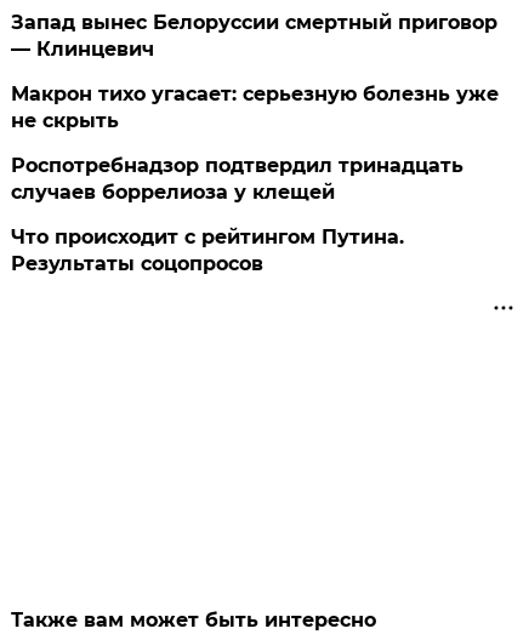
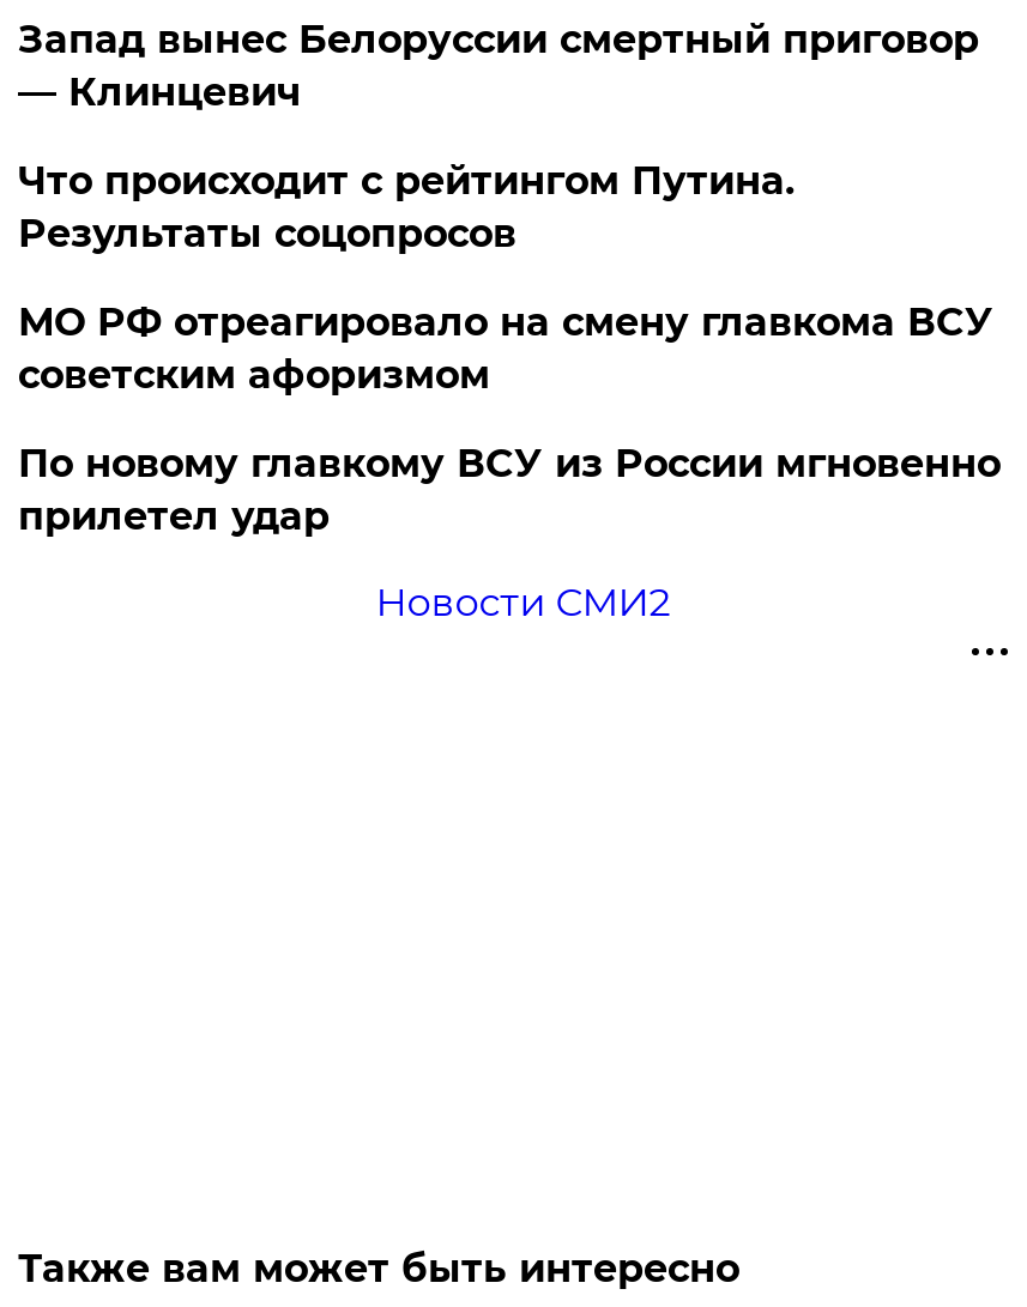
[11,82,499,204] Макрон тихо угасает: серьезную болезнь уже | не скрыть | Роспотребнадзор подтвердил тринадцать | случаев боррелиоза у клещей -> none
moved [11,225,405,275] -> [18,159,794,258]: Что происходит с рейтингом Путина. | Результаты соцопросов
none -> [18,301,1000,627] МО РФ отреагировало на смену главкома ВСУ | советским афоризмом | По новому главкому ВСУ из России мгновенно | прилетел удар | Новости СМИ2

